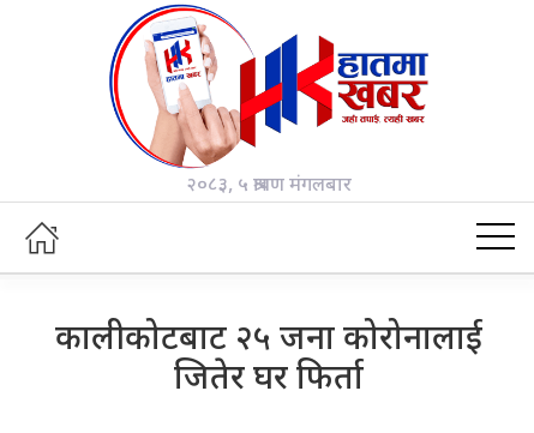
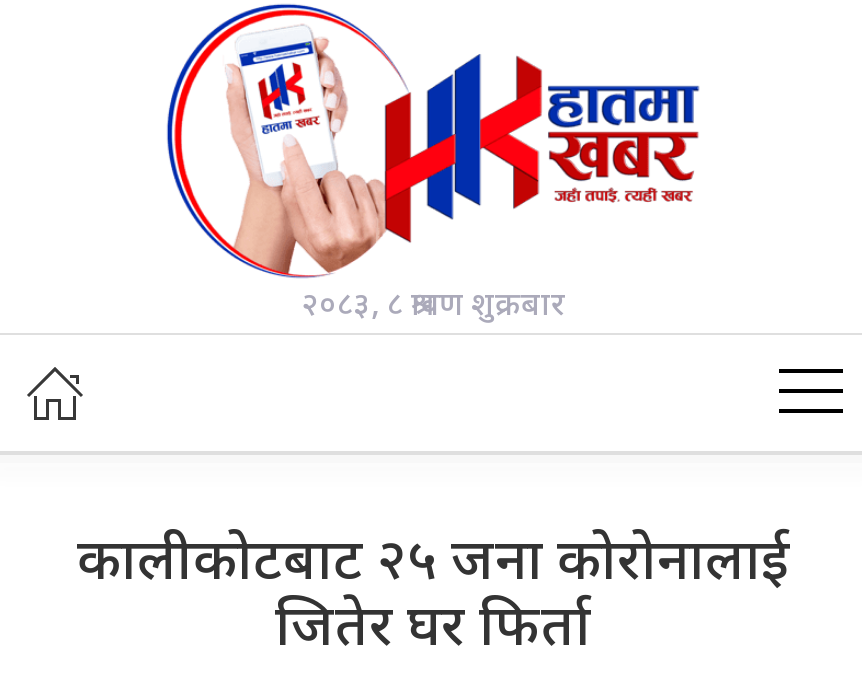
[186,174,352,199] २०८३, ५ श्रावण मंगलबार -> [301,287,565,329] २०८३, ८ श्रावण शुक्रबार

